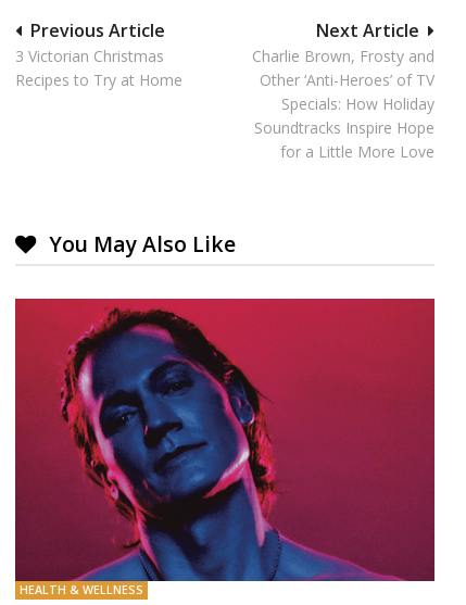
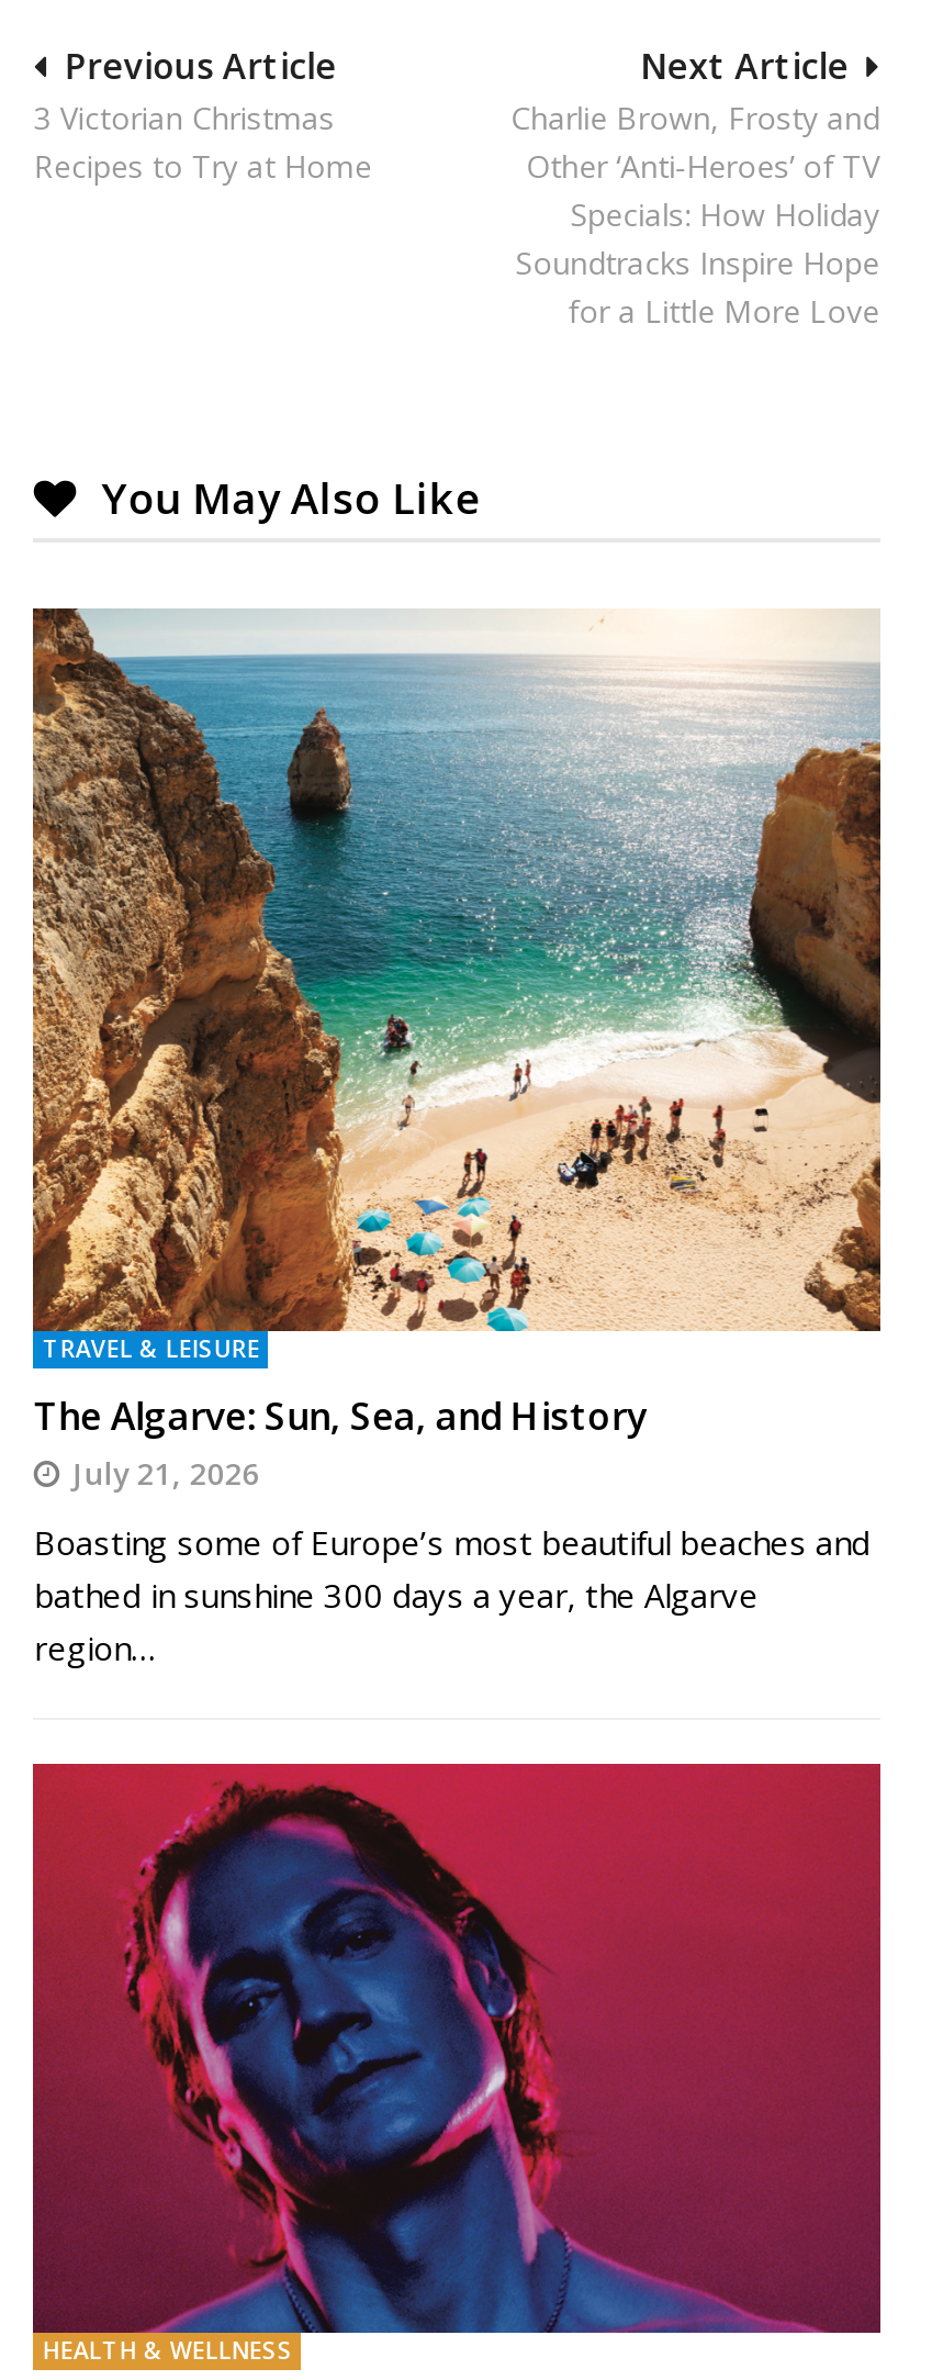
none -> [31,607,883,1668] [image] | TRAVEL & LEISURE | The Algarve: Sun, Sea, and History | July 21, 2026 | Boasting some of Europe’s most beautiful beaches and | bathed in sunshine 300 days a year, the Algarve | region…

